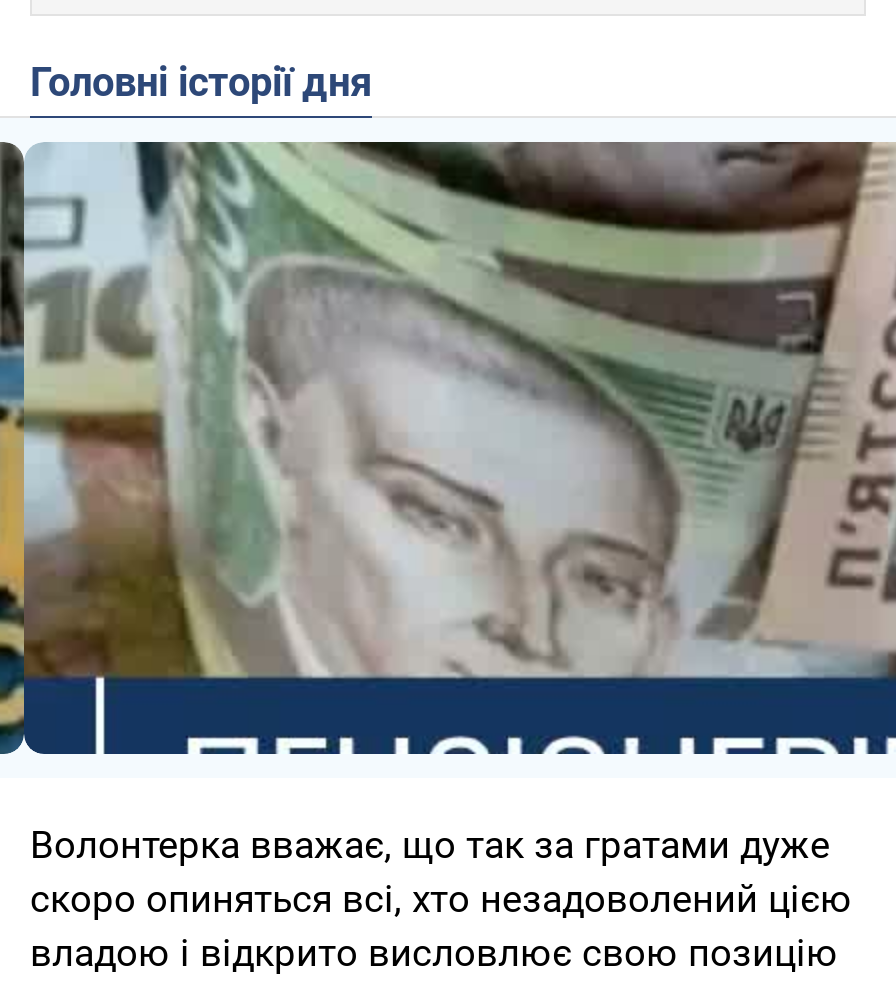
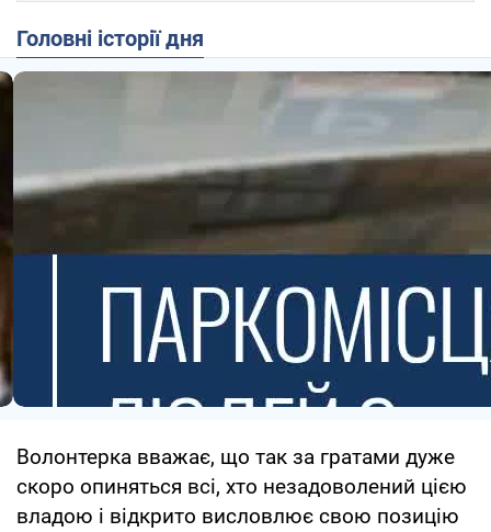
[6,142,890,756] [image] -> [3,70,488,408] [image]

